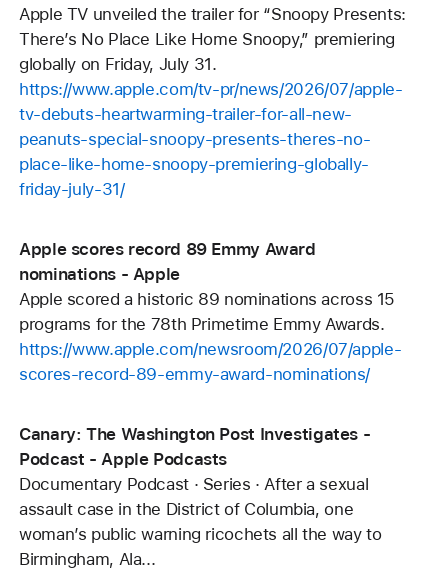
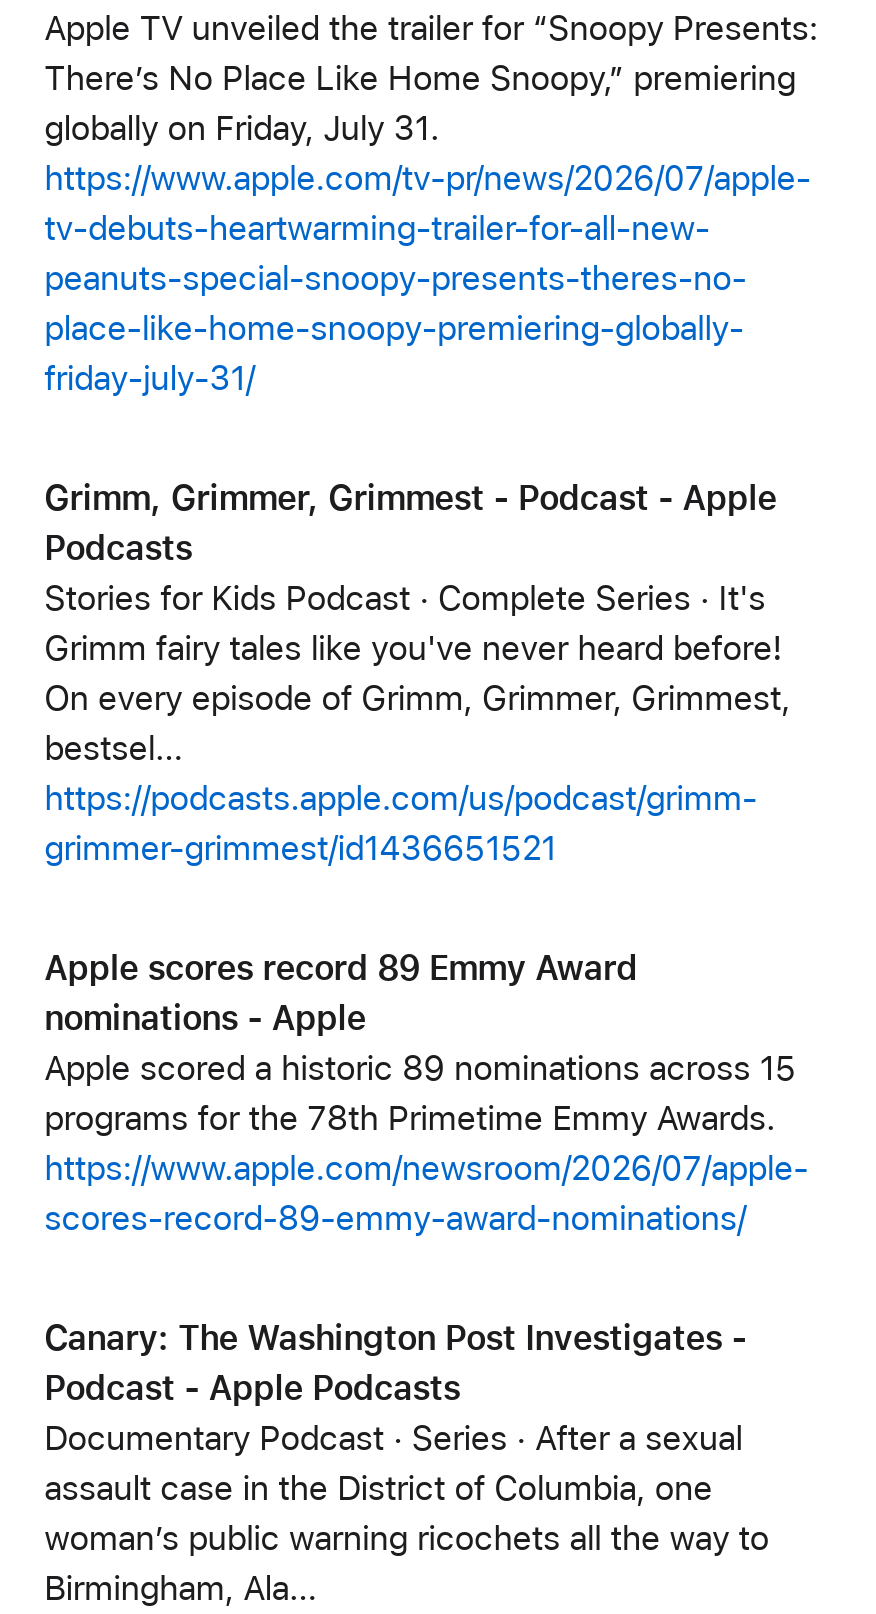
none -> [44,478,790,868] Grimm, Grimmer, Grimmest - Podcast - Apple | Podcasts | Stories for Kids Podcast · Complete Series · It's | Grimm fairy tales like you've never heard before! | On every episode of Grimm, Grimmer, Grimmest, | bestsel... | https://podcasts.apple.com/us/podcast/grimm- | grimmer-grimmest/id1436651521

